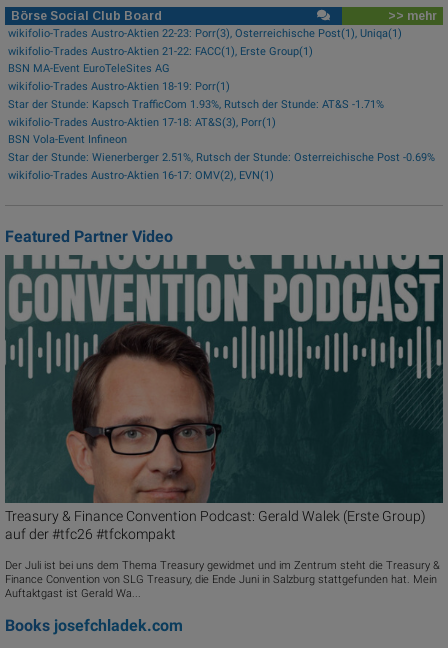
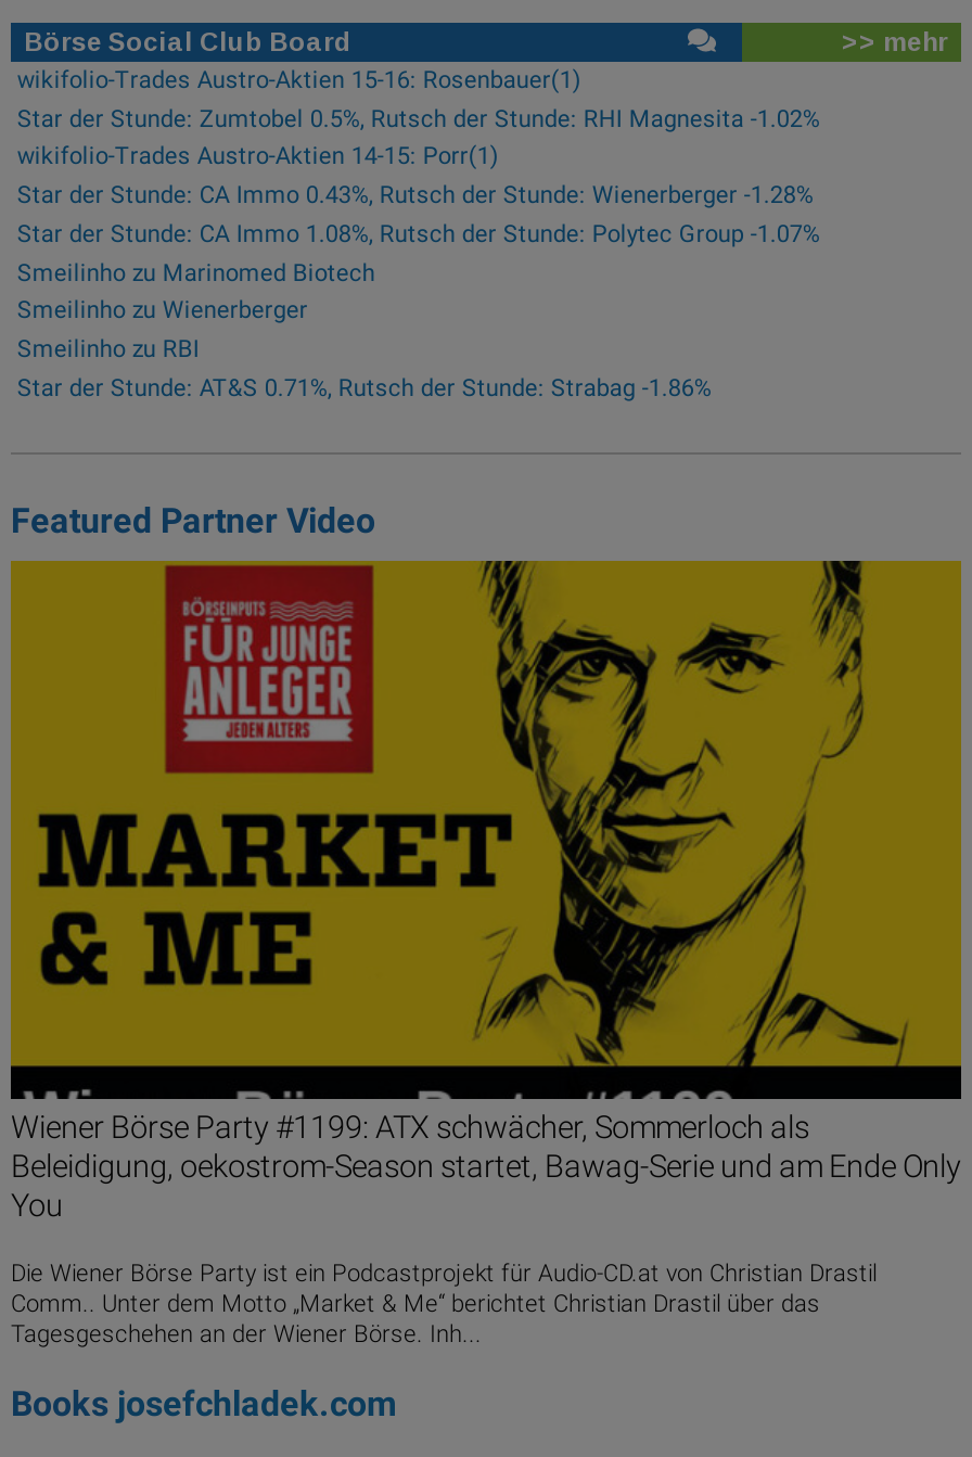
[8,27,435,182] wikifolio-Trades Austro-Aktien 22-23: Porr(3), Österreichische Post(1), Uniqa(1) | wikifolio-Trades Austro-Aktien 21-22: FACC(1), Erste Group(1) | BSN MA-Event EuroTeleSites AG | wikifolio-Trades Austro-Aktien 18-19: Porr(1) | Star der Stunde: Kapsch TrafficCom 1.93%, Rutsch der Stunde: AT&S -1.71% | wikifolio-Trades Austro-Aktien 17-18: AT&S(3), Porr(1) | BSN Vola-Event Infineon | Star der Stunde: Wienerberger 2.51%, Rutsch der Stunde: Österreichische Post -0.69% | wikifolio-Trades Austro-Aktien 16-17: OMV(2), EVN(1) -> [17,66,820,402] wikifolio-Trades Austro-Aktien 15-16: Rosenbauer(1) | Star der Stunde: Zumtobel 0.5%, Rutsch der Stunde: RHI Magnesita -1.02% | wikifolio-Trades Austro-Aktien 14-15: Porr(1) | Star der Stunde: CA Immo 0.43%, Rutsch der Stunde: Wienerberger -1.28% | Star der Stunde: CA Immo 1.08%, Rutsch der Stunde: Polytec Group -1.07% | Smeilinho zu Marinomed Biotech | Smeilinho zu Wienerberger | Smeilinho zu RBI | Star der Stunde: AT&S 0.71%, Rutsch der Stunde: Strabag -1.86%
[4,254,444,543] [image] | Treasury & Finance Convention Podcast: Gerald Walek (Erste Group) | auf der #tfc26 #tfckompakt -> [9,559,963,1225] [image] | Wiener Börse Party #1199: ATX schwächer, Sommerloch als | Beleidigung, oekostrom-Season startet, Bawag-Serie und am Ende Only | You
[5,558,440,599] Der Juli ist bei uns dem Thema Treasury gewidmet und im Zentrum steht die Treasury & | Finance Convention von SLG Treasury, die Ende Juni in Salzburg stattgefunden hat. Mein | Auftaktgast ist Gerald Wa... -> [11,1258,877,1347] Die Wiener Börse Party ist ein Podcastprojekt für Audio-CD.at von Christian Drastil | Comm.. Unter dem Motto „Market & Me“ berichtet Christian Drastil über das | Tagesgeschehen an der Wiener Börse. Inh...

